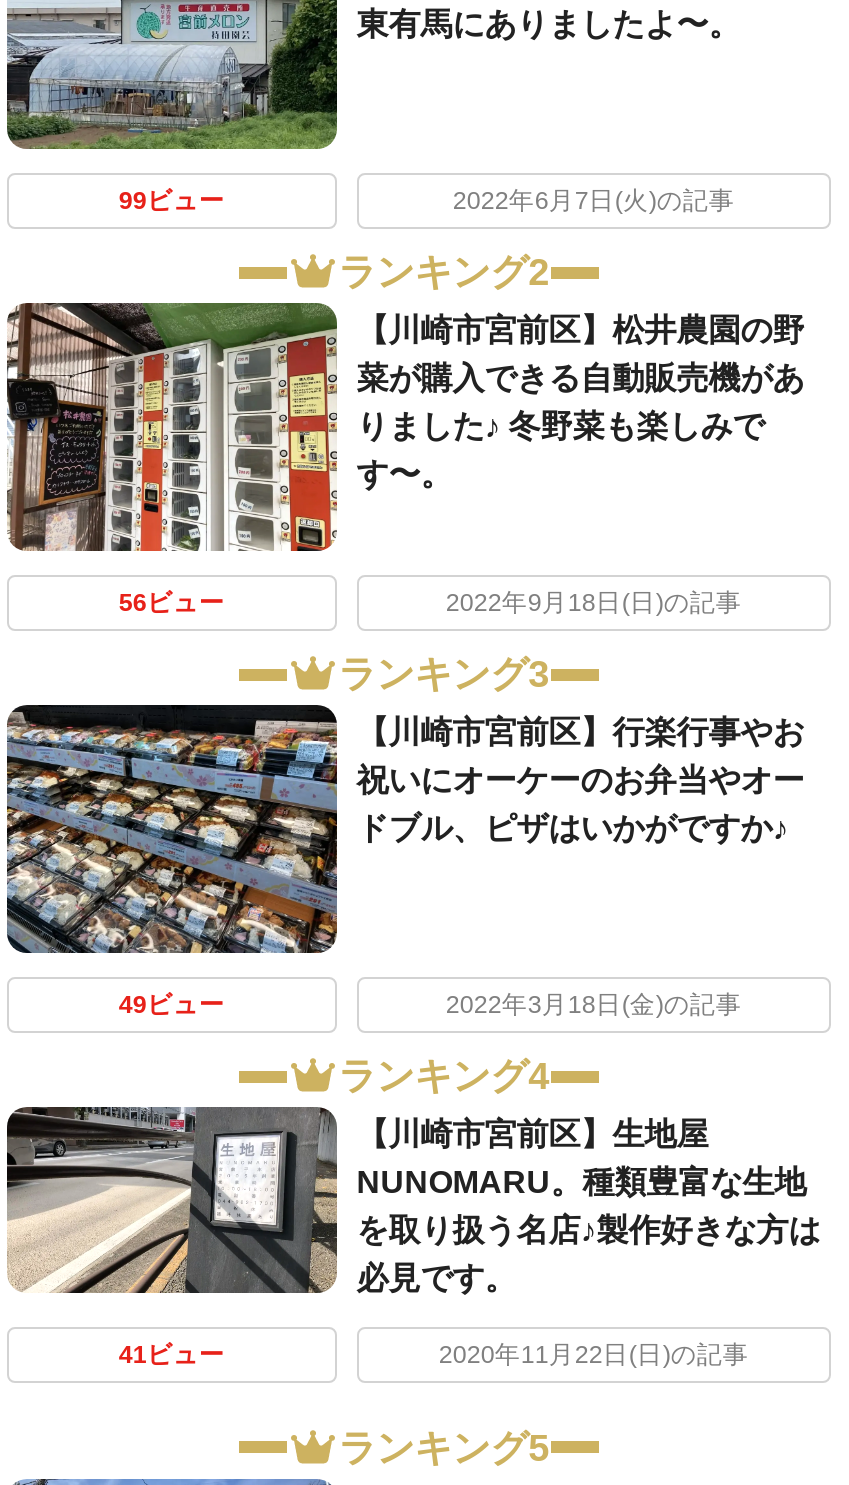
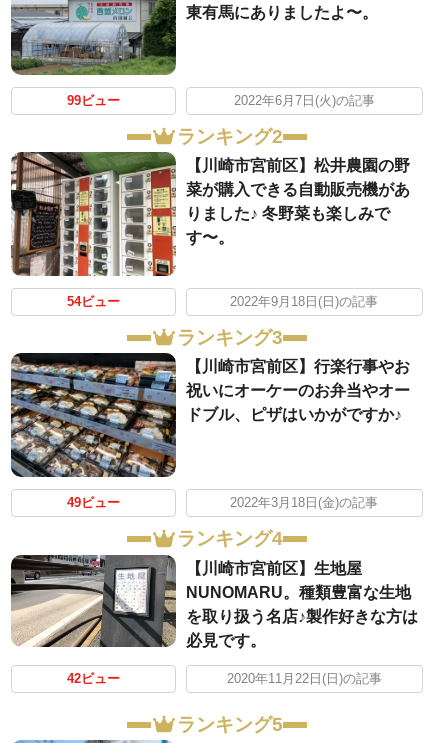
[119,589,225,617] 56ビュー -> [67,295,120,309] 54ビュー
[119,1342,225,1370] 41ビュー -> [67,672,120,686] 42ビュー

